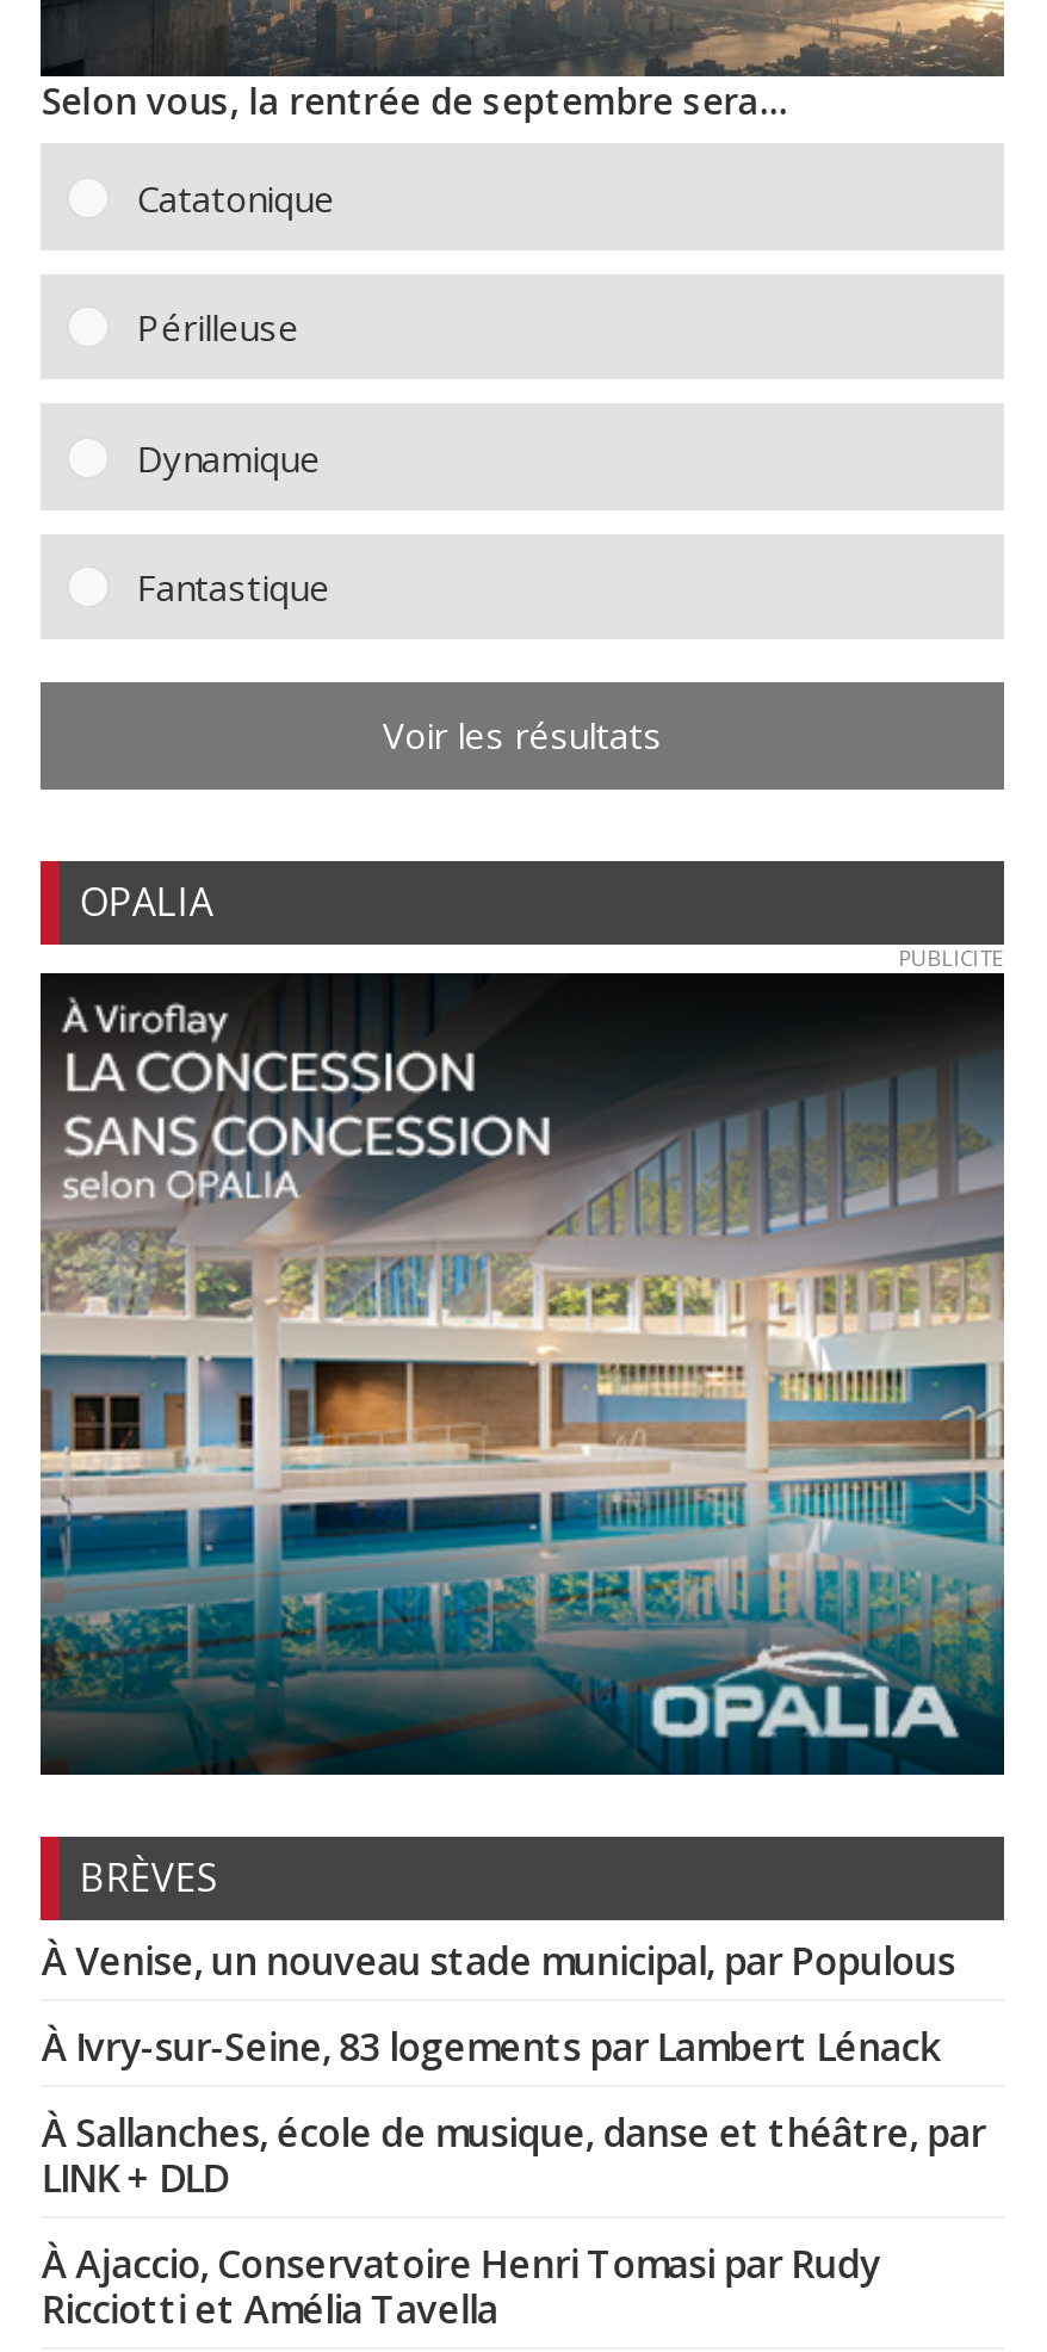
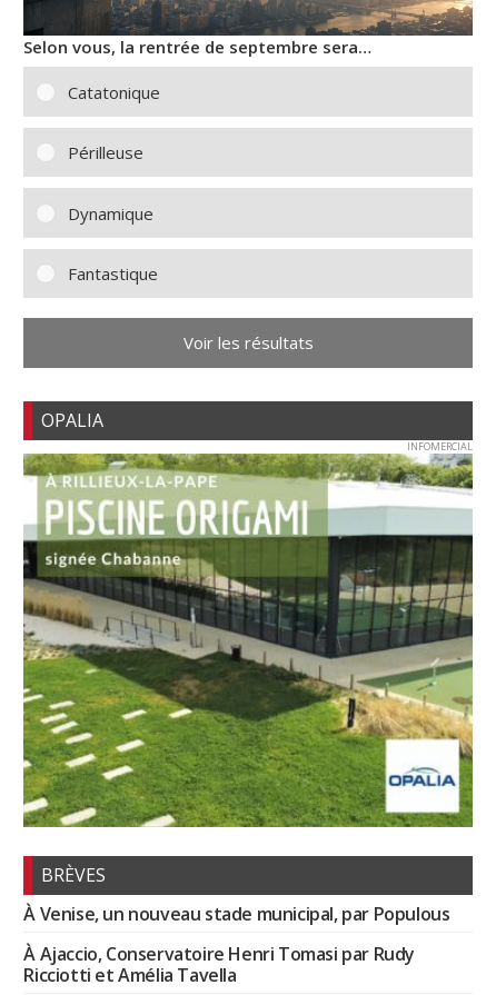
[38,942,1006,1777] [image] | PUBLICITE -> [22,439,474,828] [image] | INFOMERCIAL
[41,2020,985,2204] À Ivry-sur-Seine, 83 logements par Lambert Lénack | À Sallanches, école de musique, danse et théâtre, par | LINK + DLD -> none

